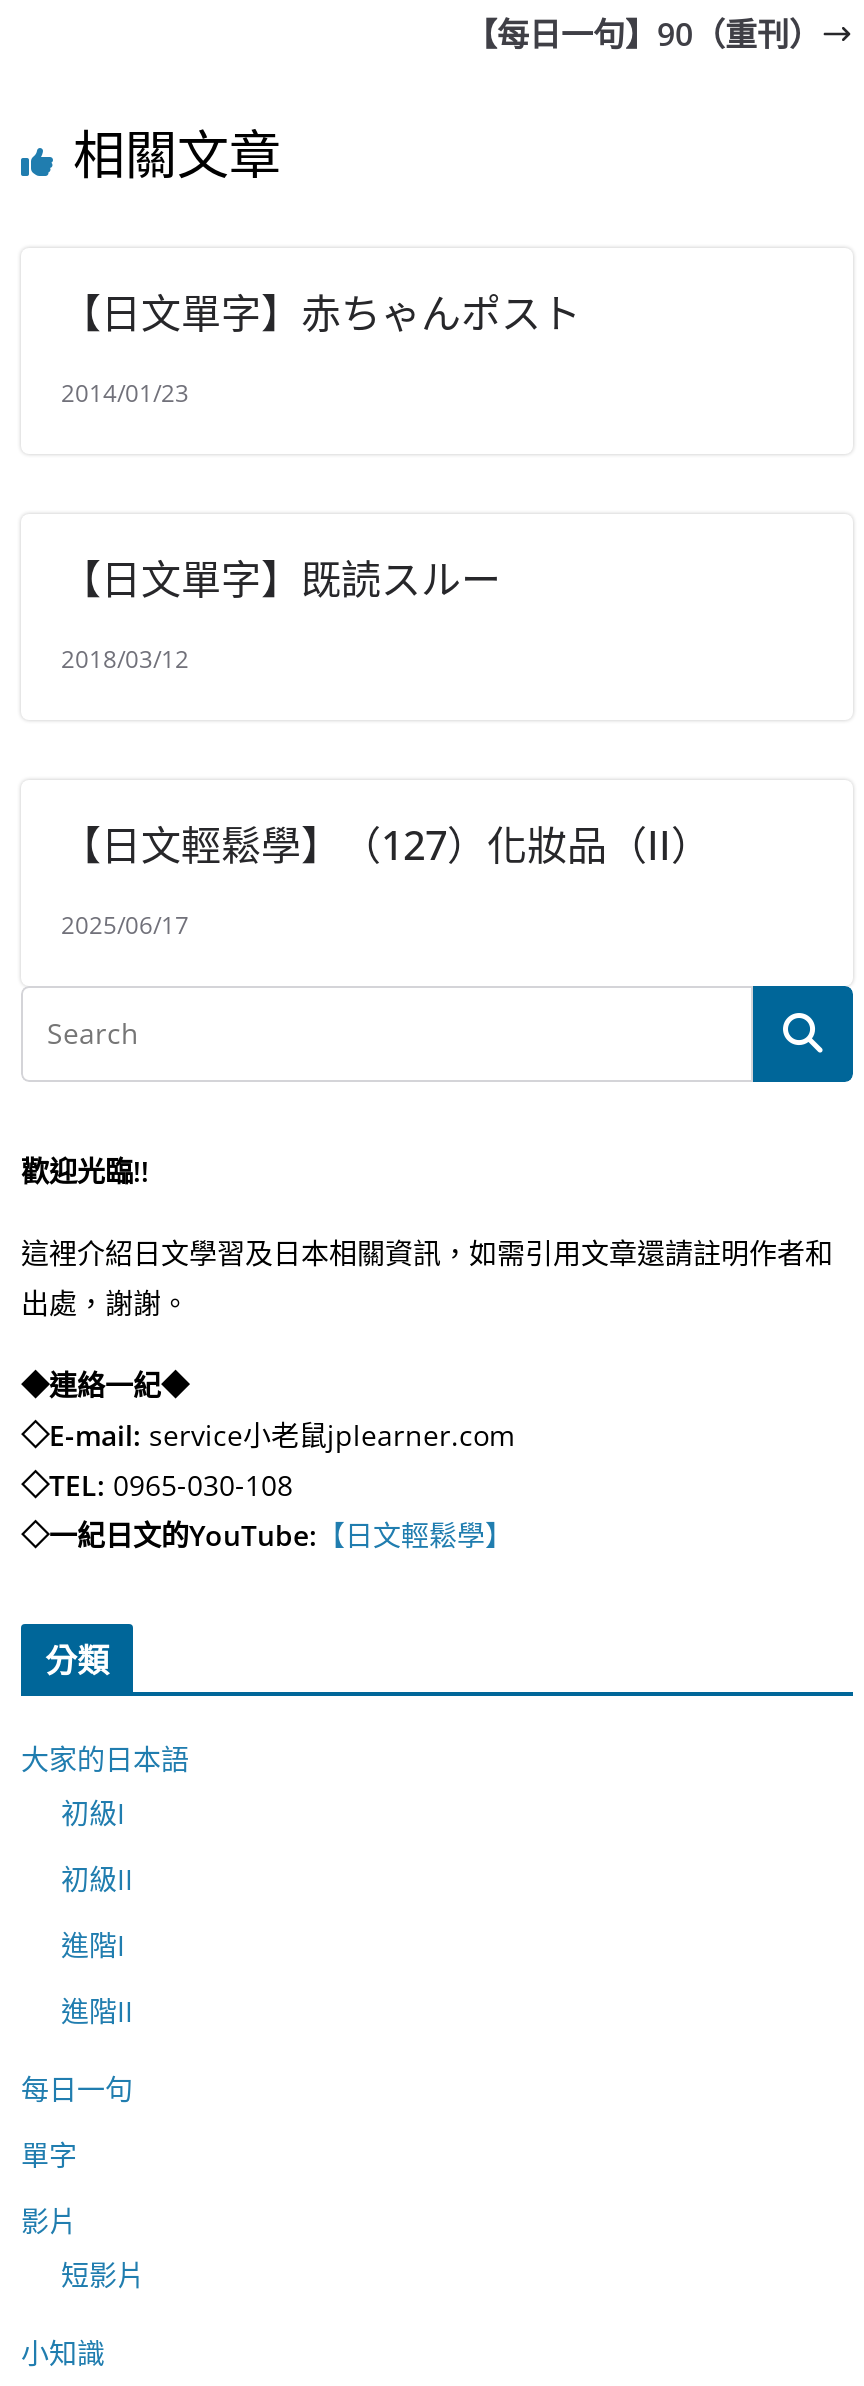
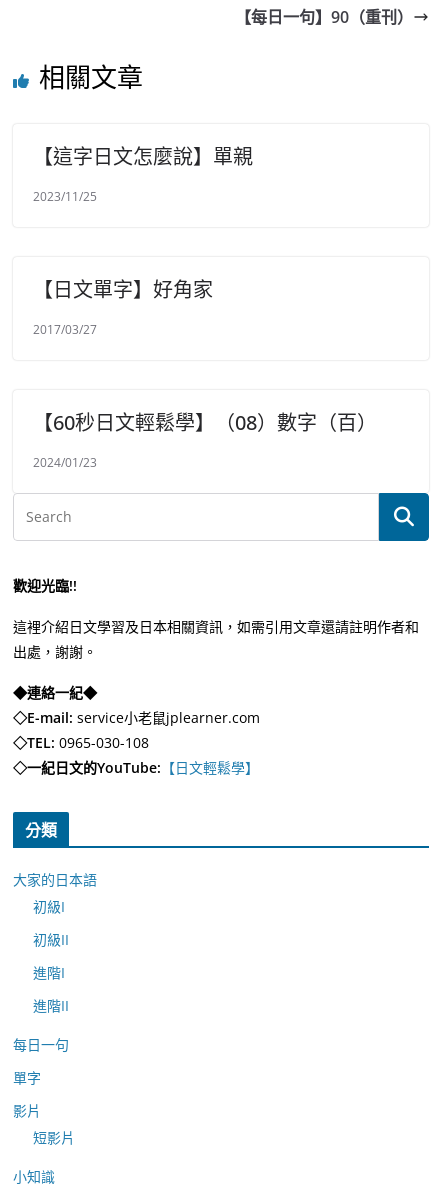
[61,286,581,340] 【日文單字】赤ちゃんポスト -> [33,143,253,170] 【這字日文怎麼說】單親
[61,376,189,410] 2014/01/23 -> [33,188,97,205] 2023/11/25
[61,552,501,606] 【日文單字】既読スルー -> [33,276,213,303] 【日文單字】好角家
[61,642,189,676] 2018/03/12 -> [33,321,97,338] 2017/03/27
[61,818,711,872] 【日文輕鬆學】（127）化妝品（II） -> [33,409,377,436] 【60秒日文輕鬆學】（08）數字（百）
[61,908,189,942] 2025/06/17 -> [33,454,97,471] 2024/01/23

